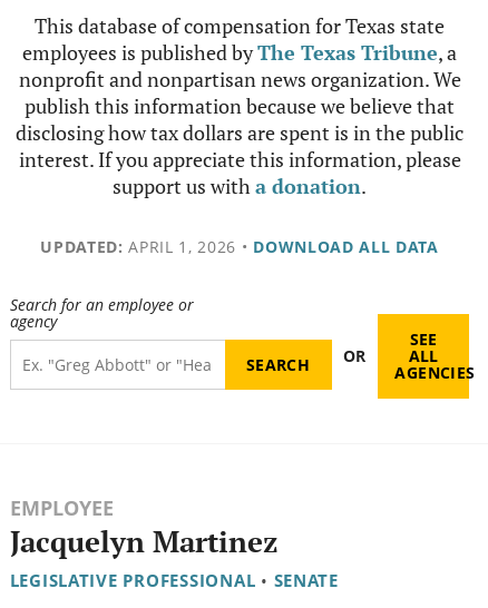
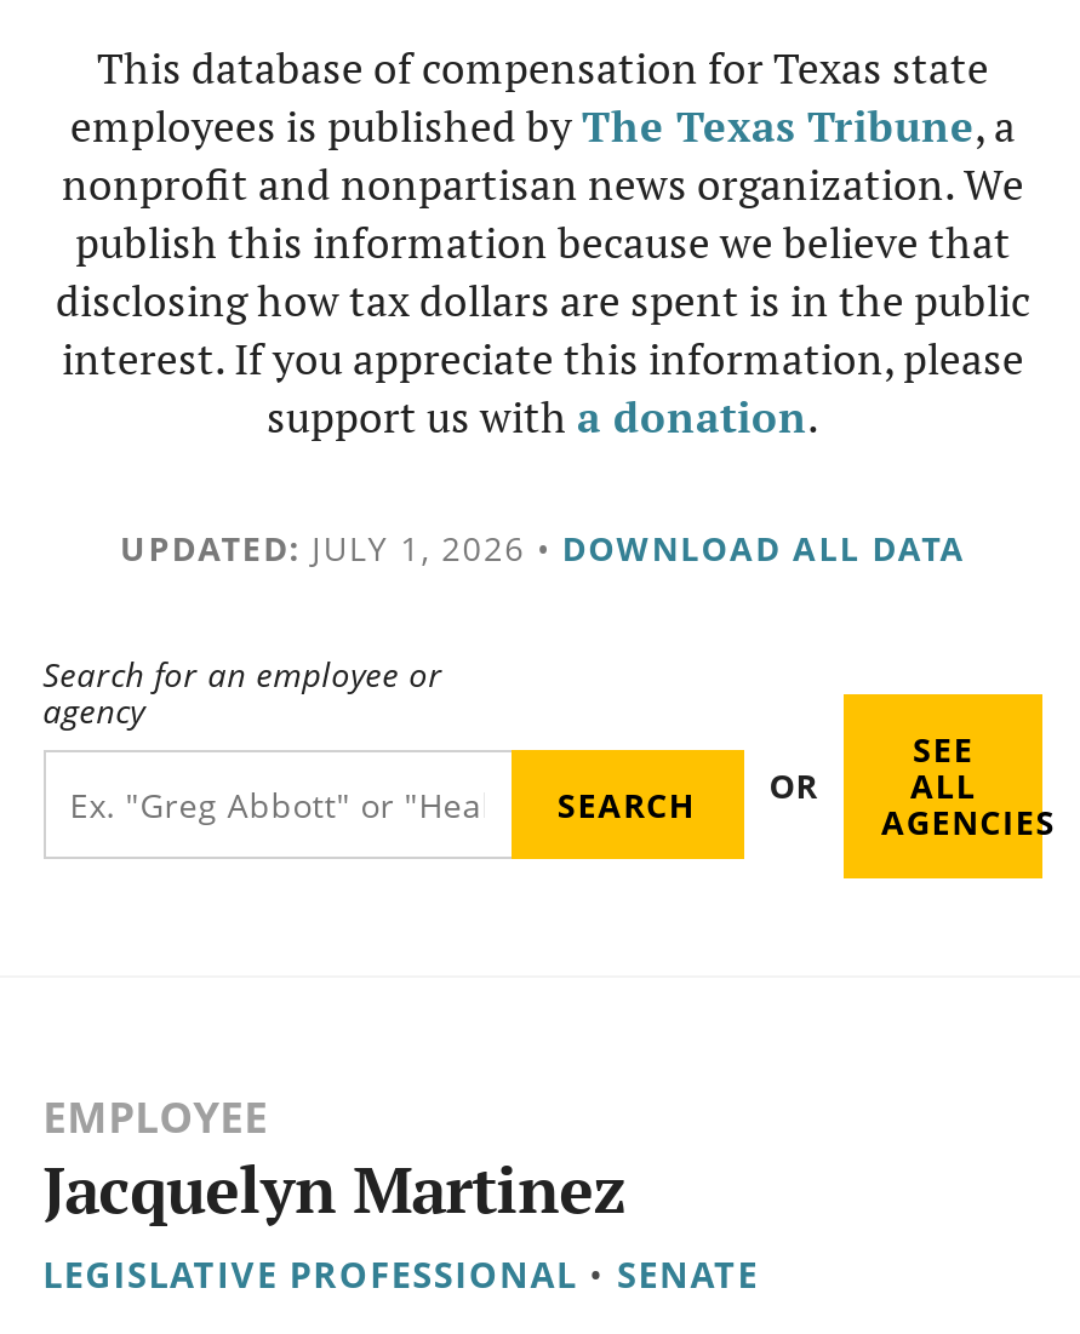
[40,236,439,257] UPDATED: APRIL 1, 2026 • DOWNLOAD ALL DATA -> [120,525,966,571] UPDATED: JULY 1, 2026 • DOWNLOAD ALL DATA

